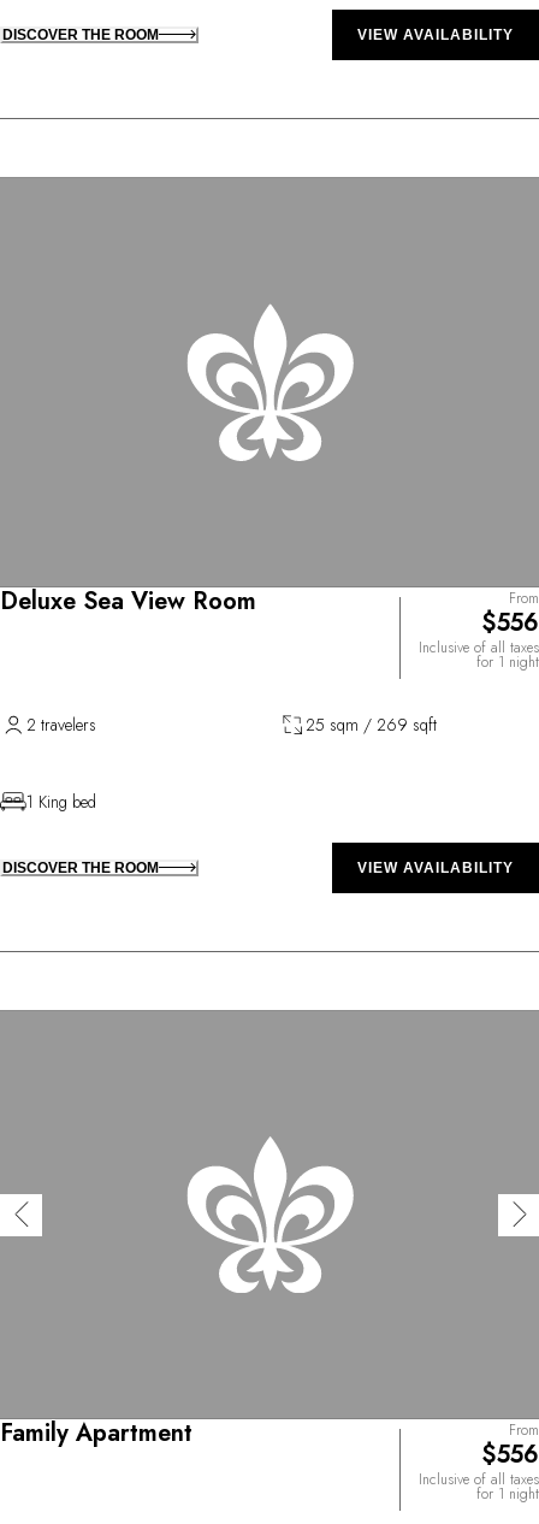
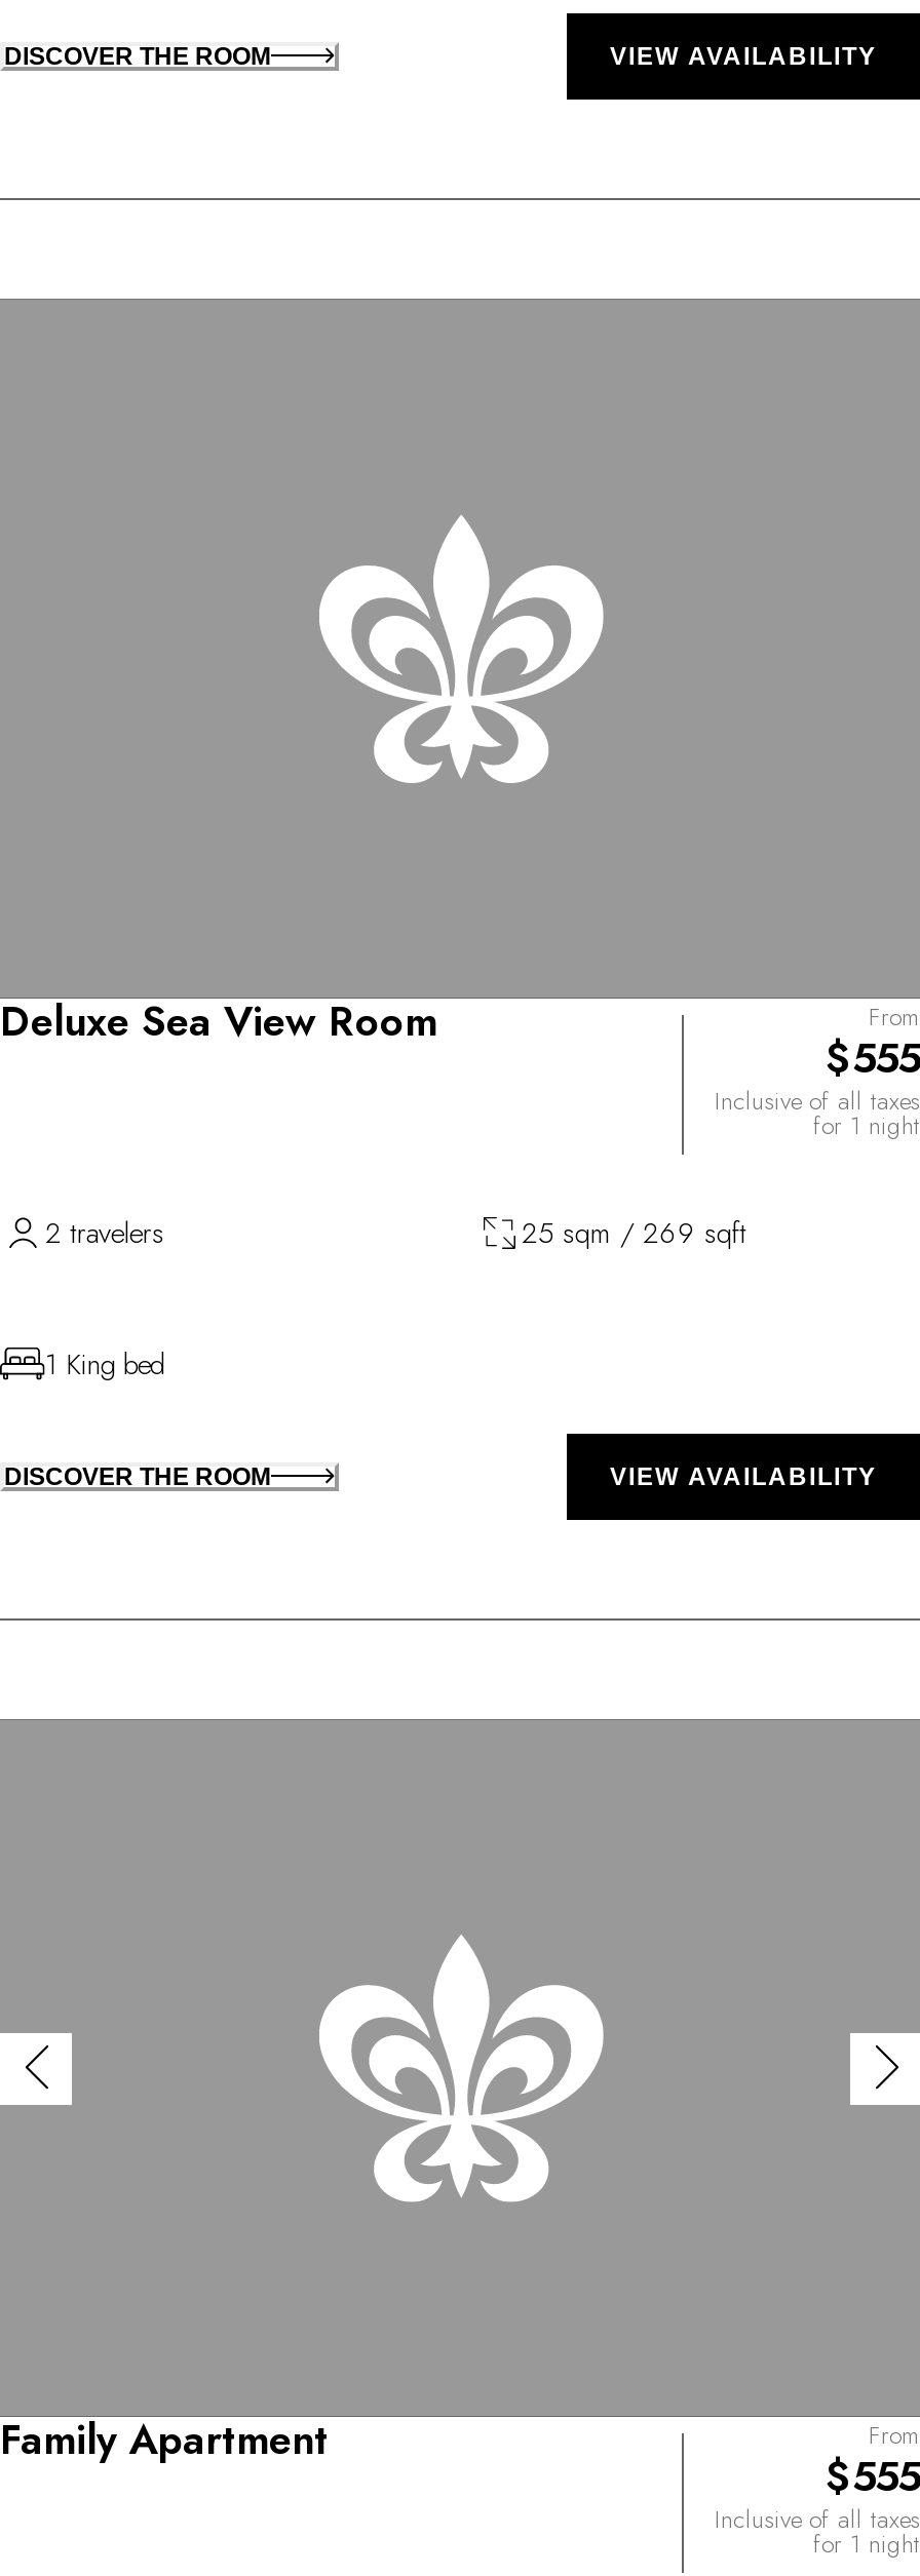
[481,605,539,640] $556 -> [826,1029,920,1088] $555
[481,1438,539,1473] $556 -> [826,2449,920,2508] $555

